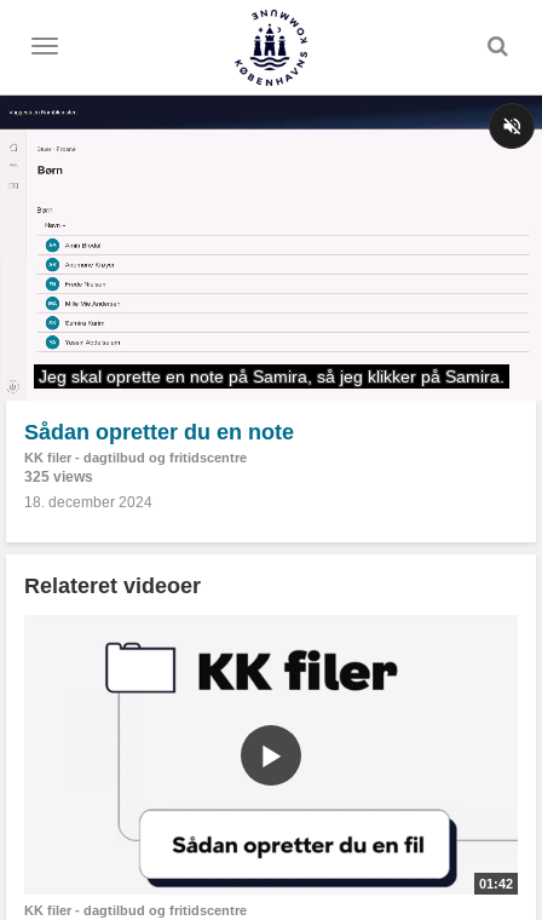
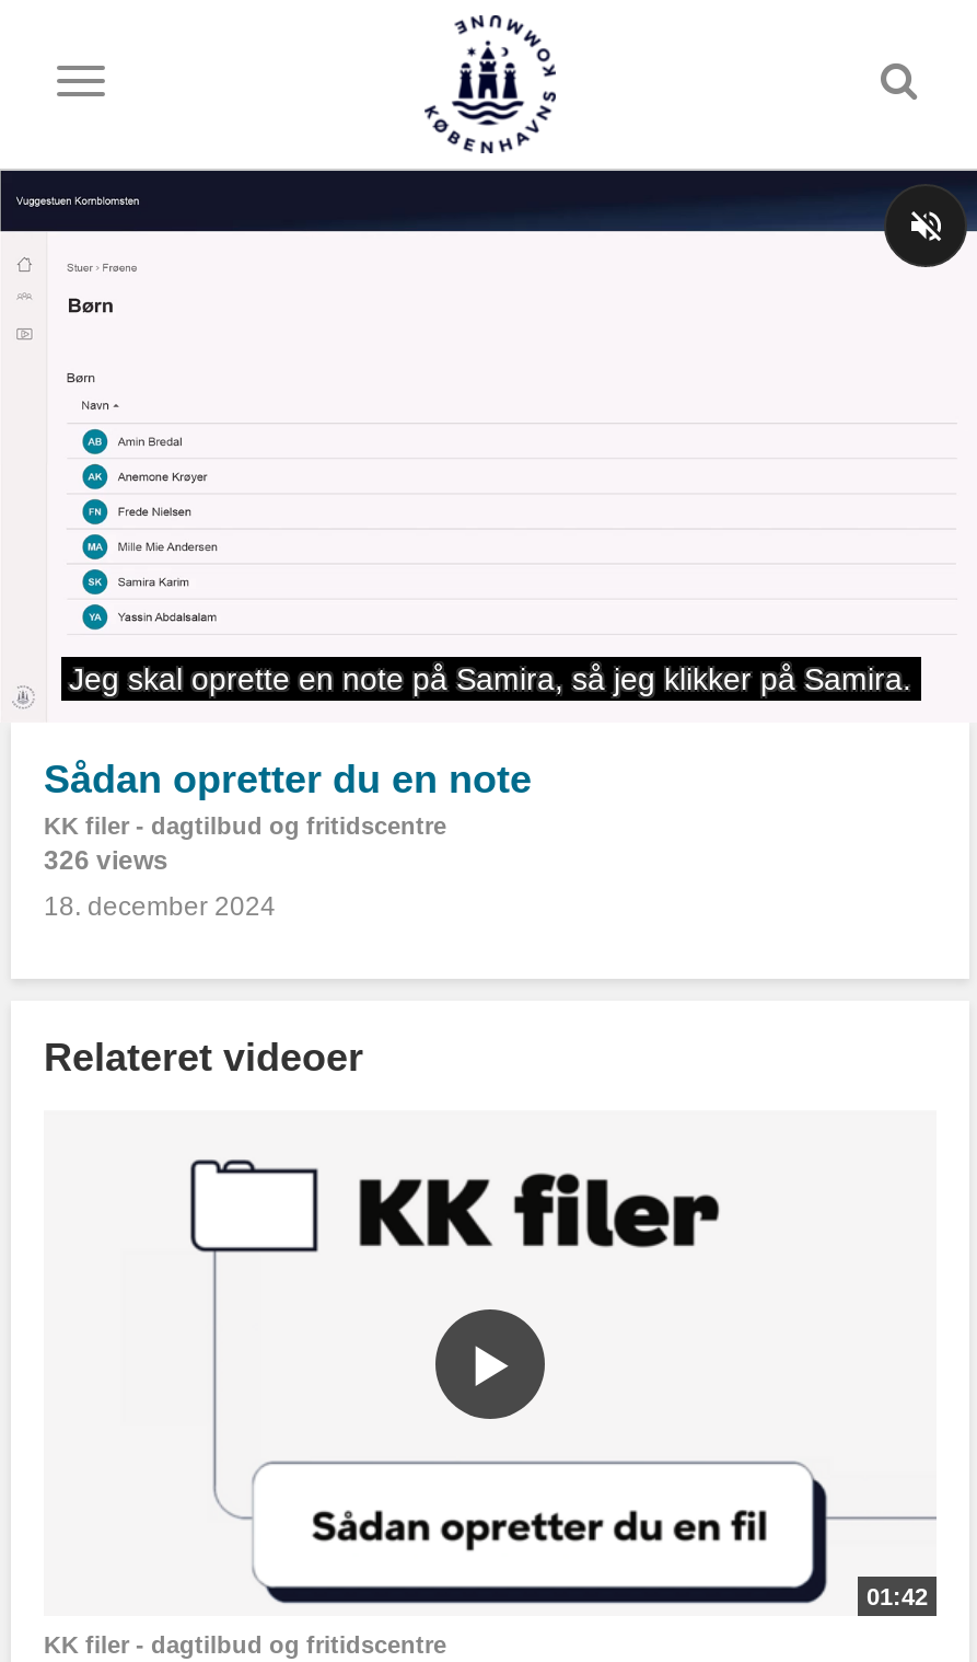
[24,468,93,485] 325 views -> [44,845,168,876] 326 views

